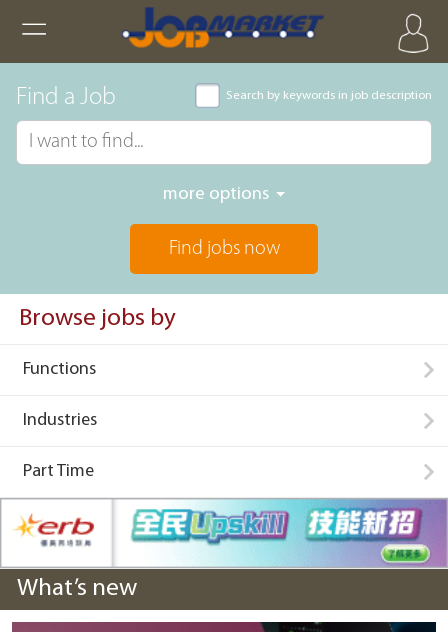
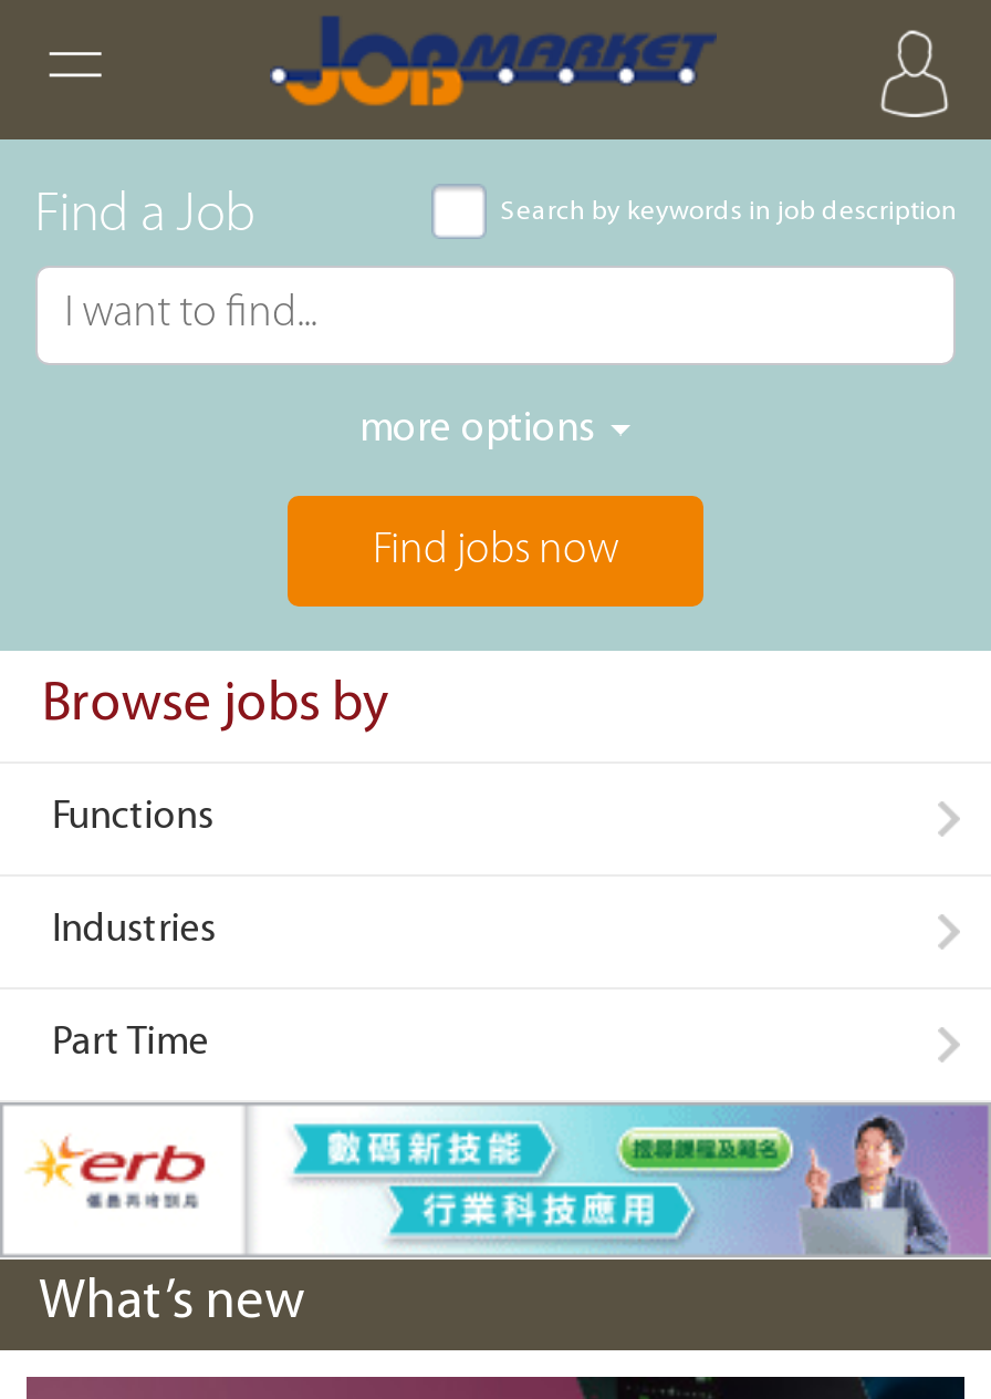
[130,505,430,566] [image] -> [290,1116,949,1255] [image]

